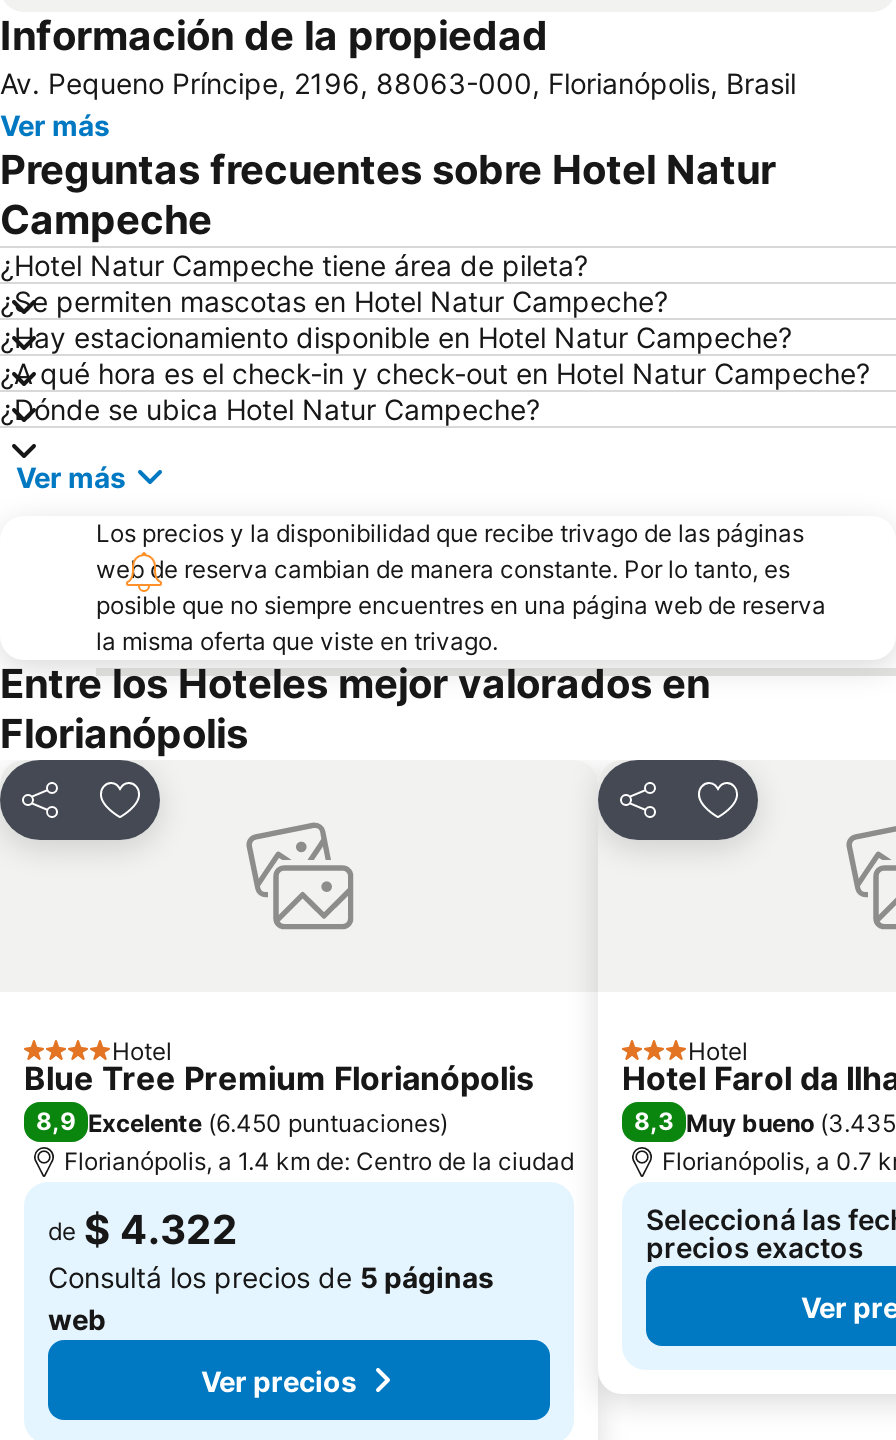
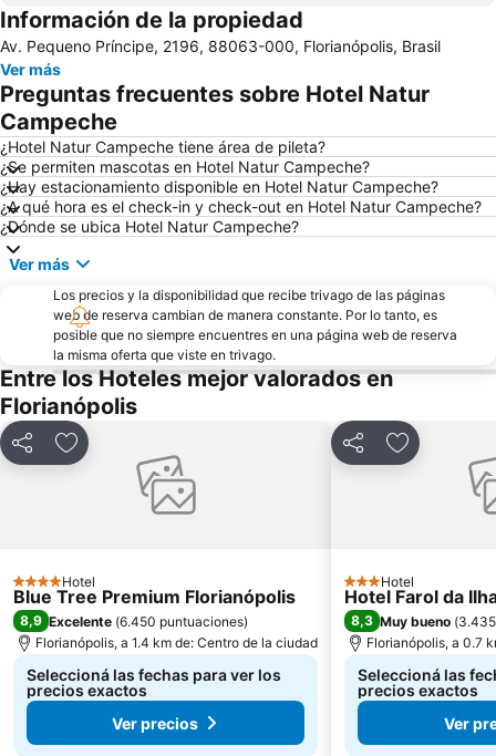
[48,1207,494,1337] de $ 4.322 | Consultá los precios de 5 páginas | web -> [27,666,281,700] Seleccioná las fechas para ver los | precios exactos

